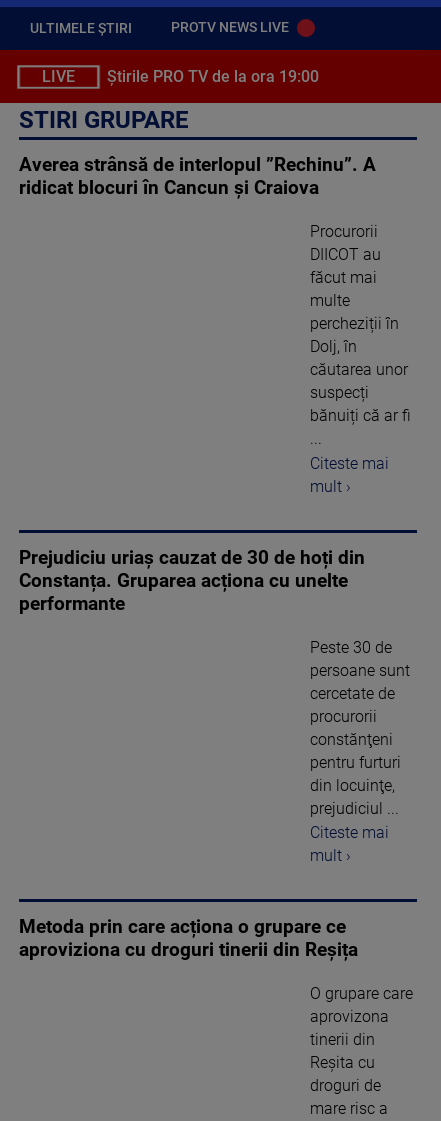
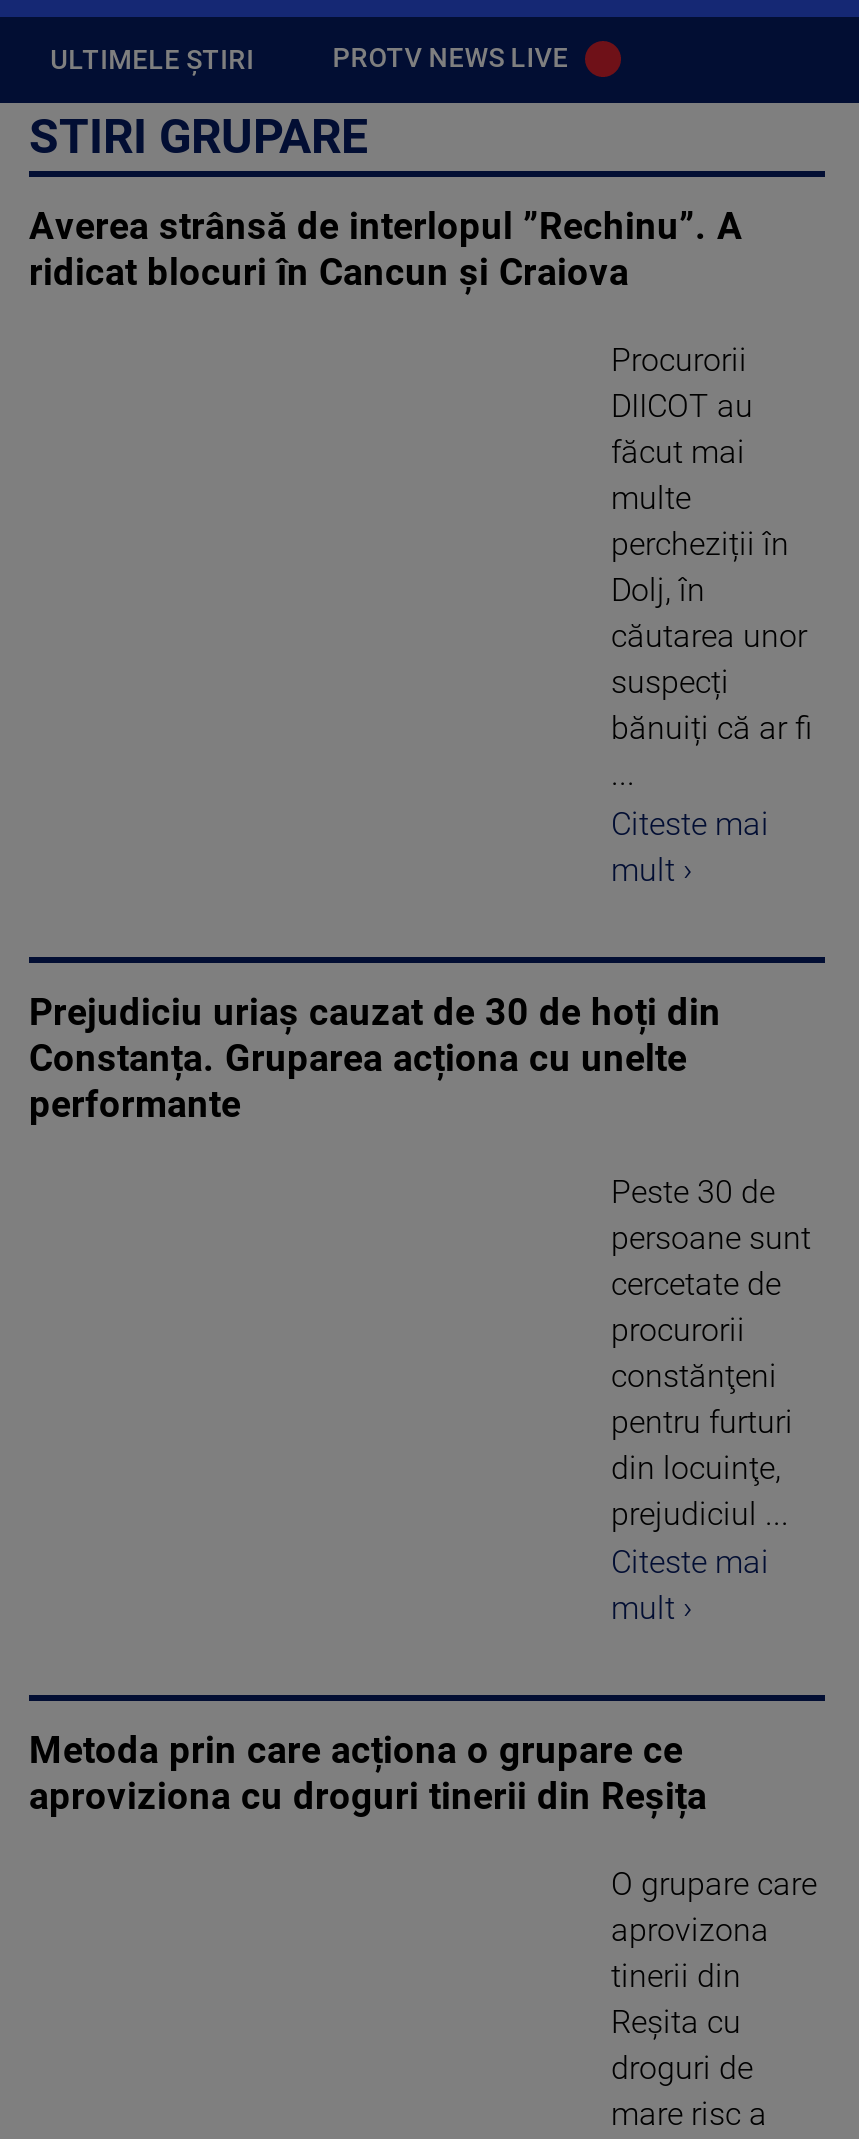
[42,67,319,86] LIVE | Știrile PRO TV de la ora 19:00 -> none

